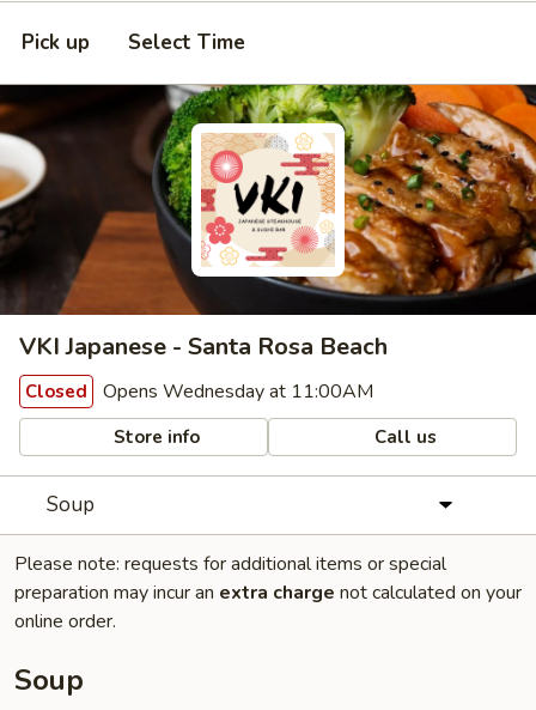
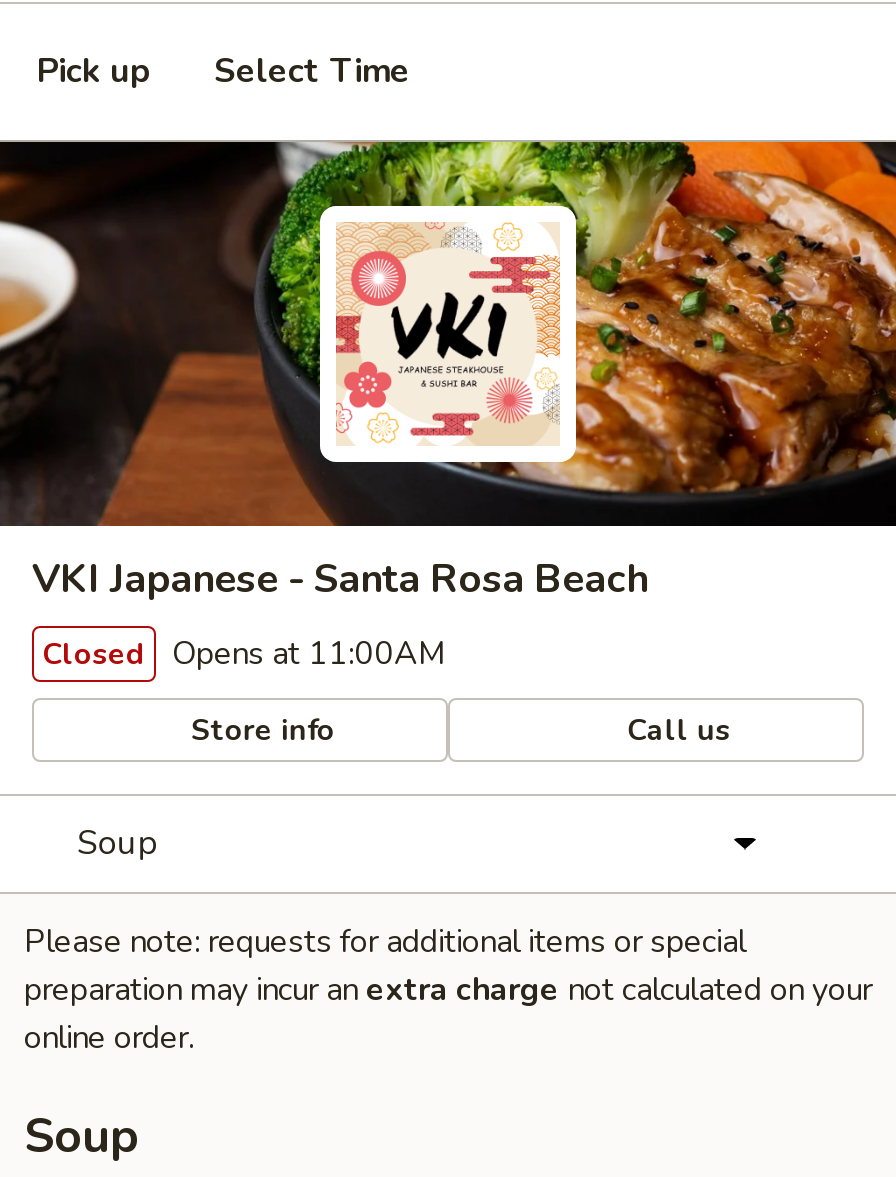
[25,378,373,405] Closed Opens Wednesday at 11:00AM -> [42,632,446,676] Closed Opens at 11:00AM

